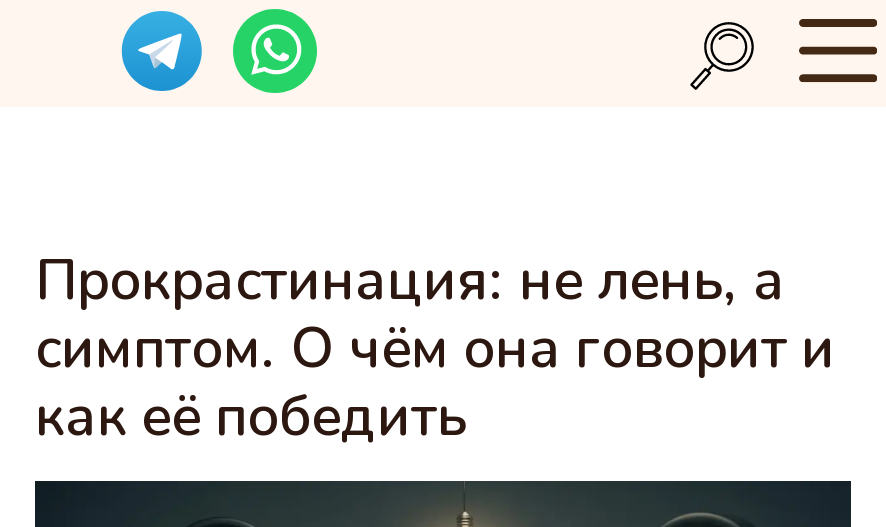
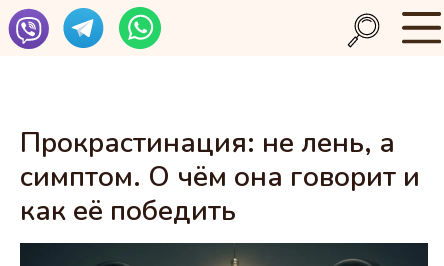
none -> [8,8,50,50] [image]

